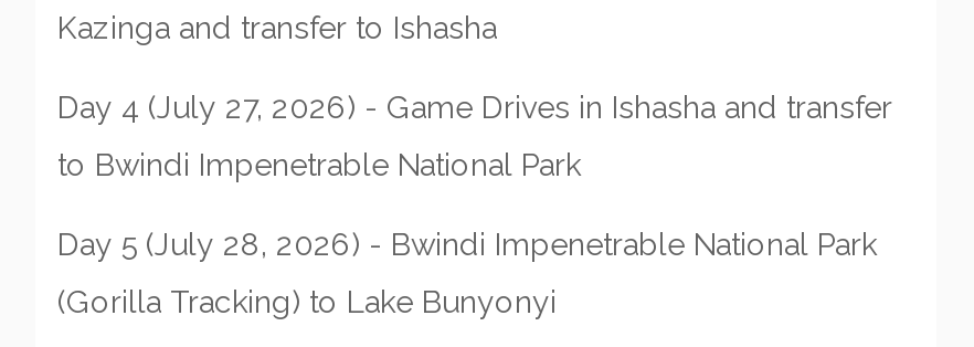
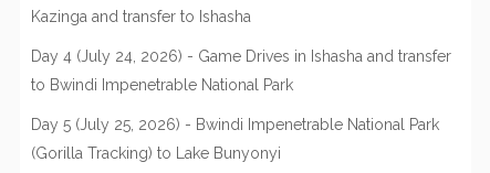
[57,91,892,126] Day 4 (July 27, 2026) - Game Drives in Ishasha and transfer -> [31,48,451,66] Day 4 (July 24, 2026) - Game Drives in Ishasha and transfer
[57,228,877,263] Day 5 (July 28, 2026) - Bwindi Impenetrable National Park -> [31,116,439,134] Day 5 (July 25, 2026) - Bwindi Impenetrable National Park

